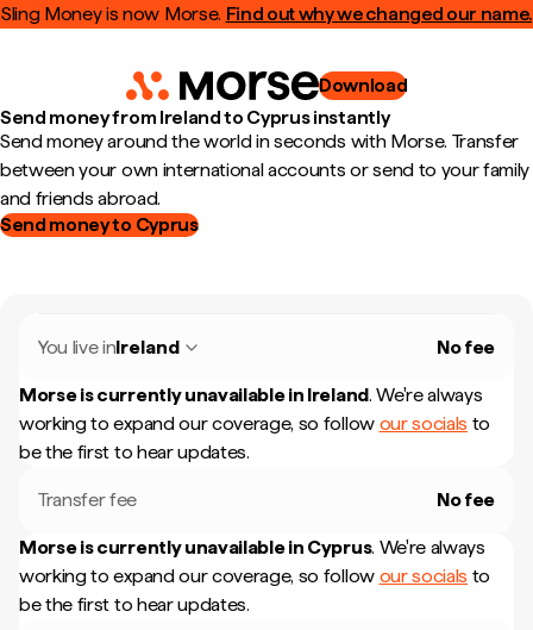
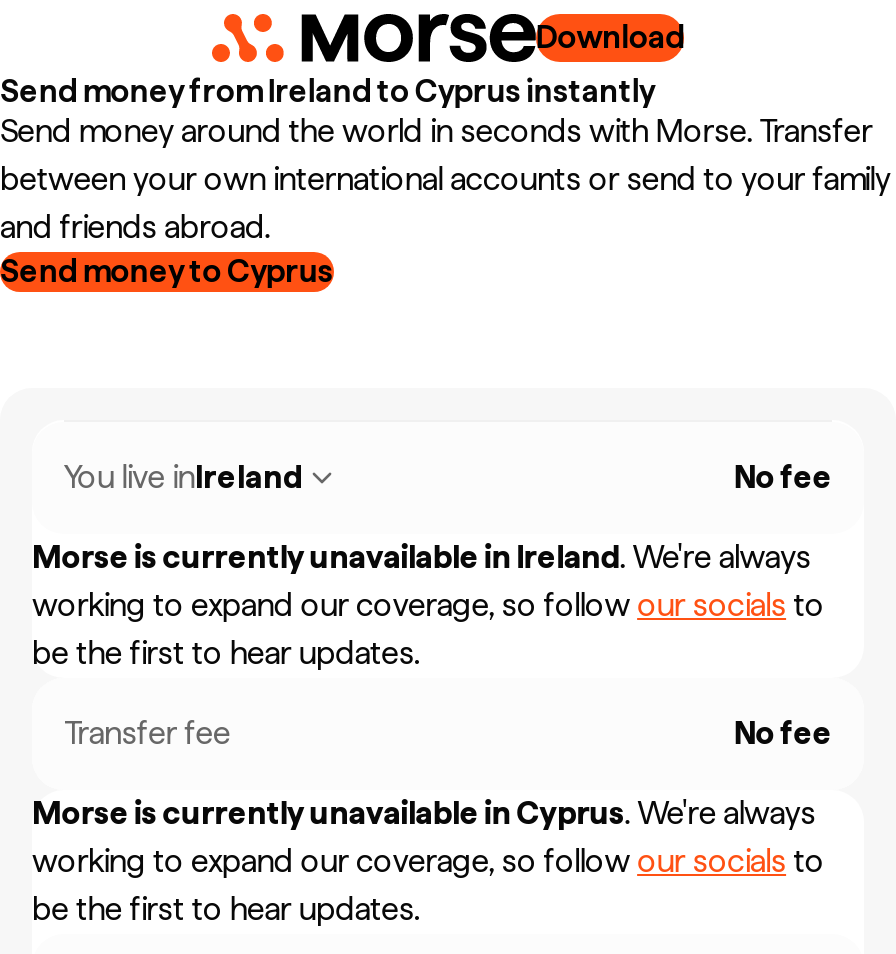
[1,2,532,25] Sling Money is now Morse. Find out why we changed our name. -> none

